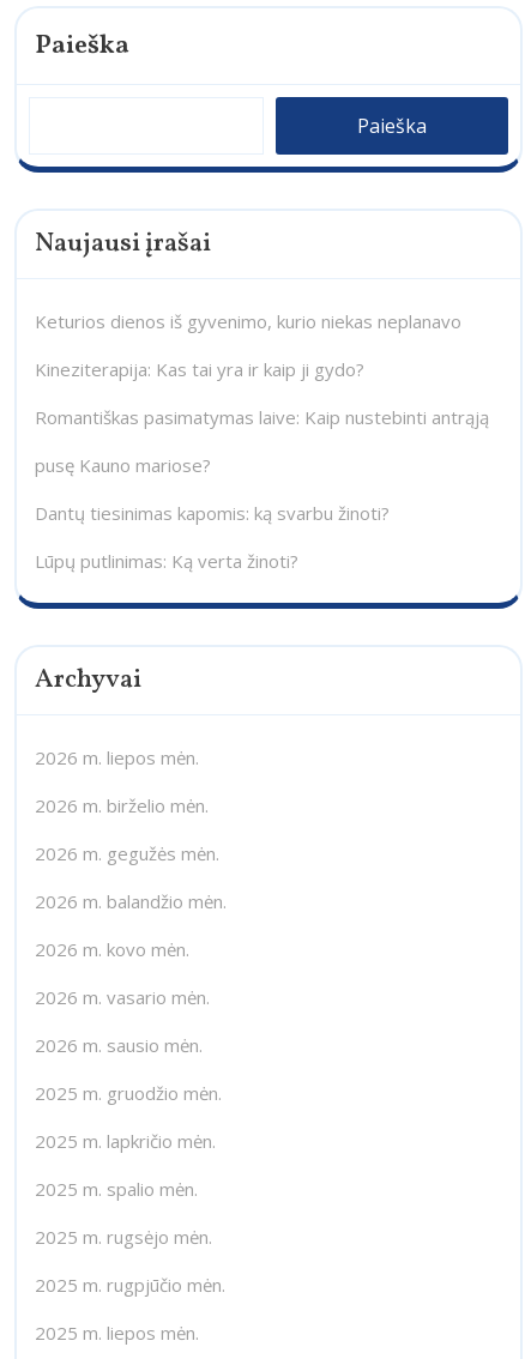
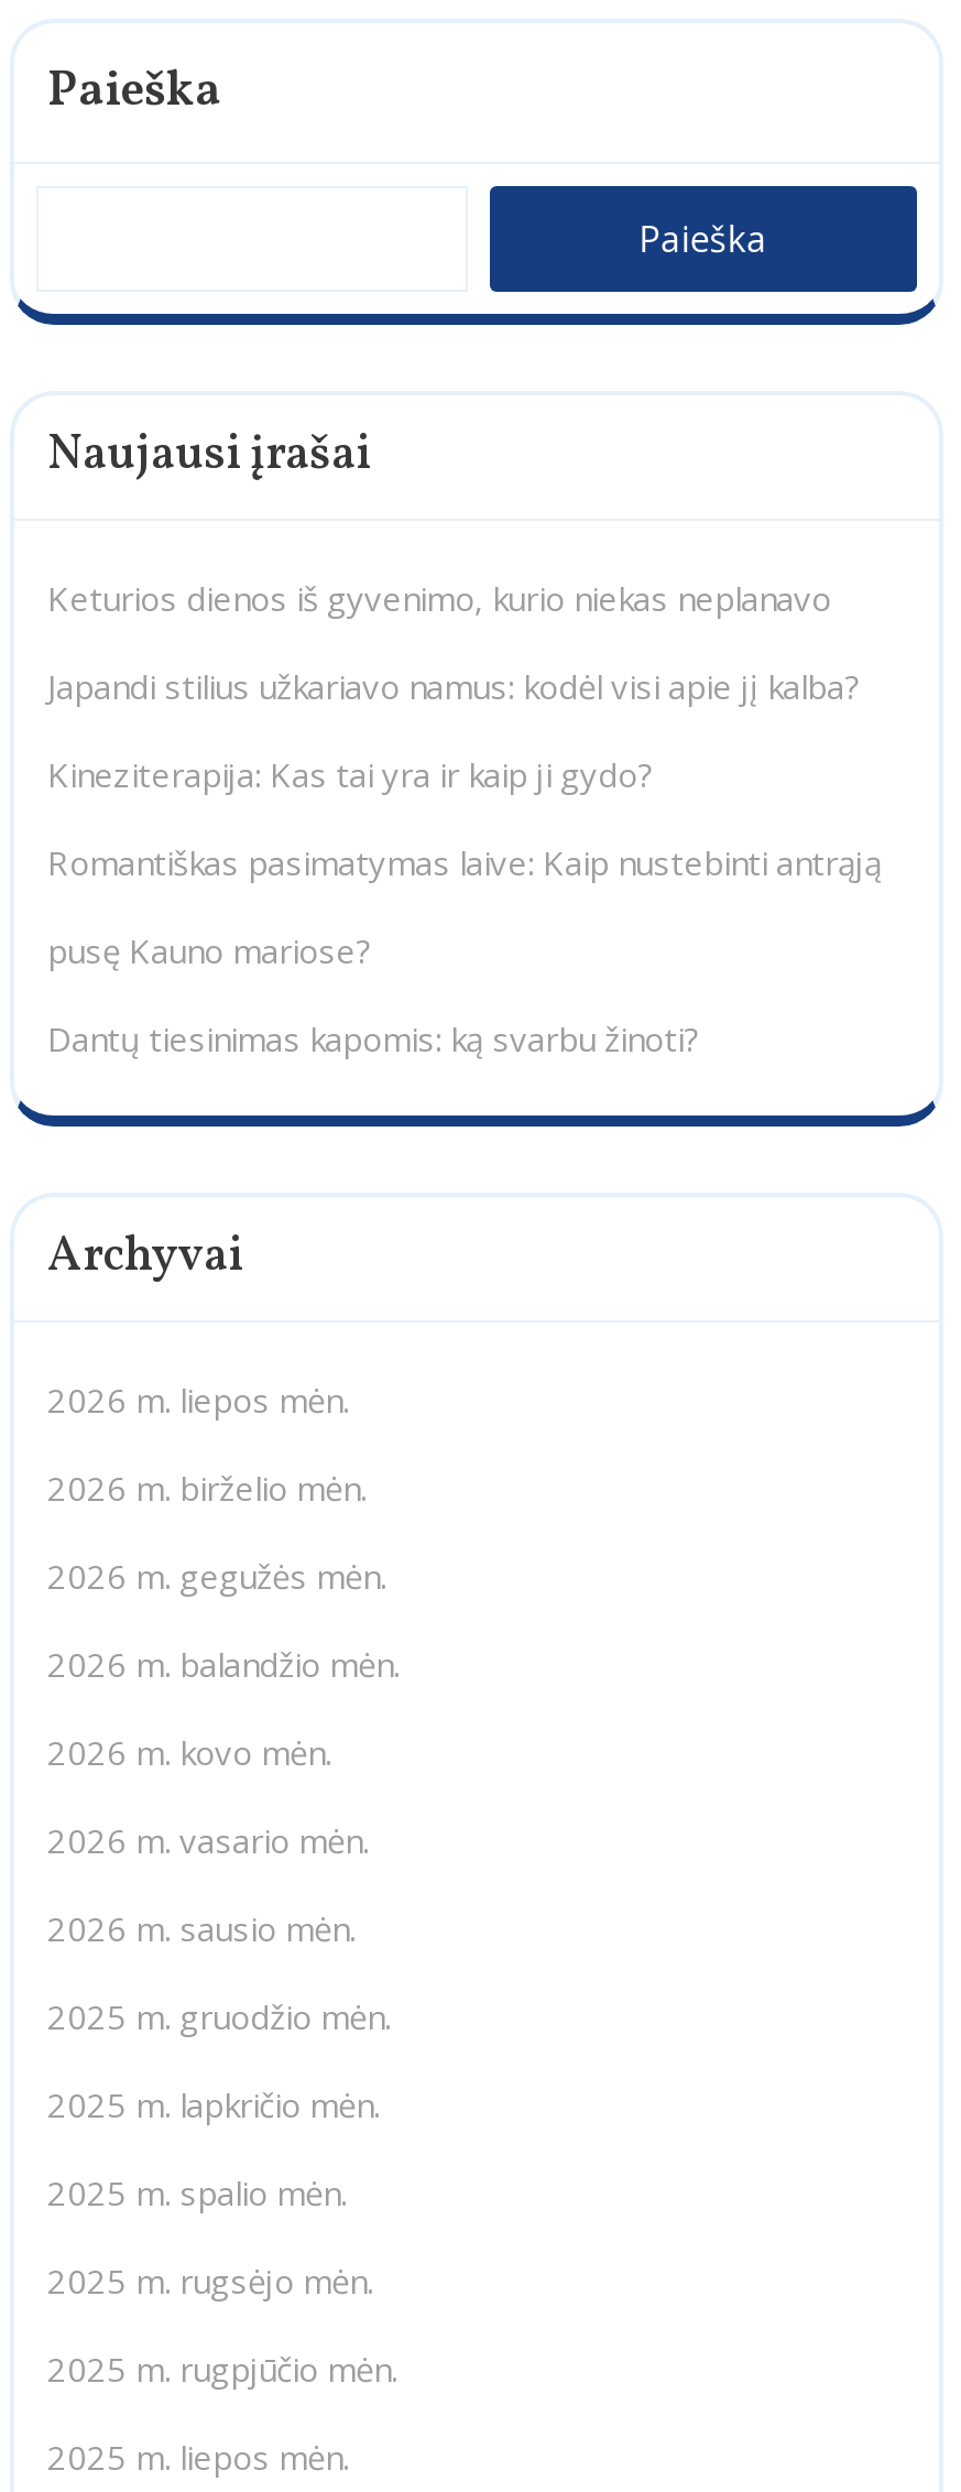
none -> [47,665,860,709] Japandi stilius užkariavo namus: kodėl visi apie jį kalba?
moved [35,358,489,526] -> [47,753,882,1062]: Kineziterapija: Kas tai yra ir kaip ji gydo? | Romantiškas pasimatymas laive: Kaip nustebinti antrąją | pusę Kauno mariose? | Dantų tiesinimas kapomis: ką svarbu žinoti?
[35,549,298,573] Lūpų putlinimas: Ką verta žinoti? -> none

